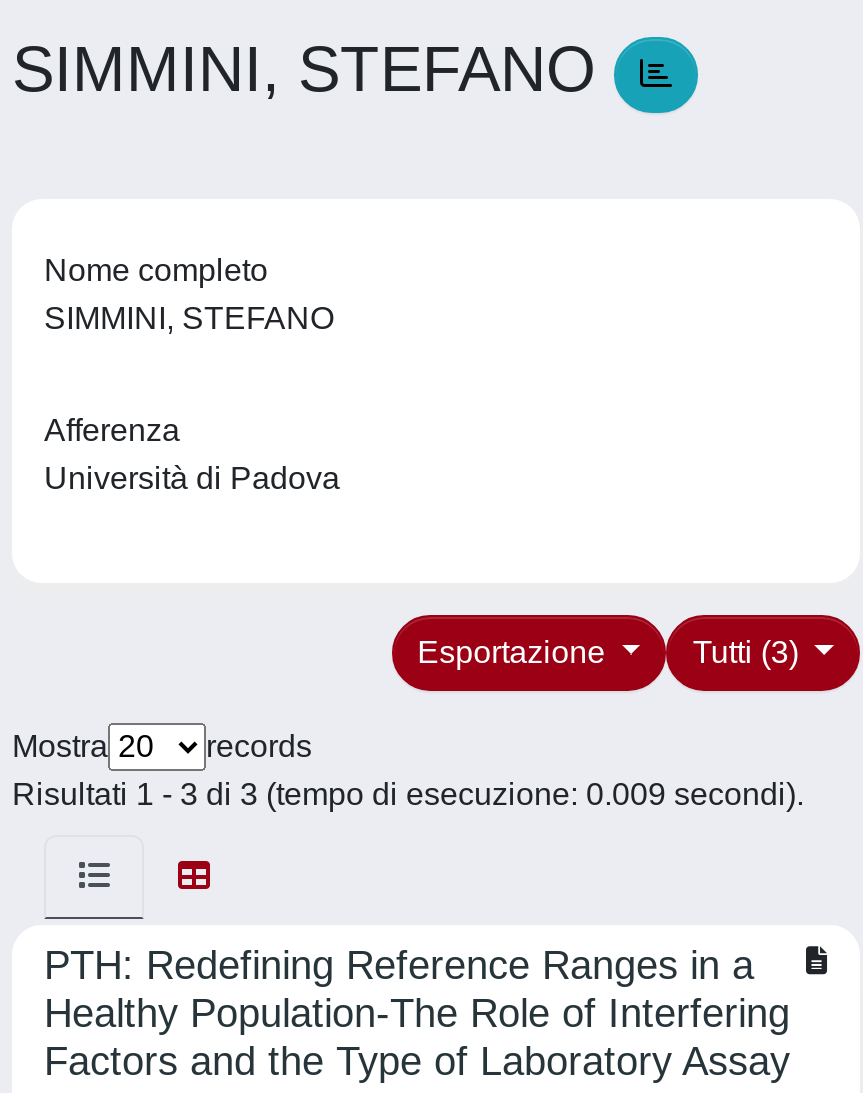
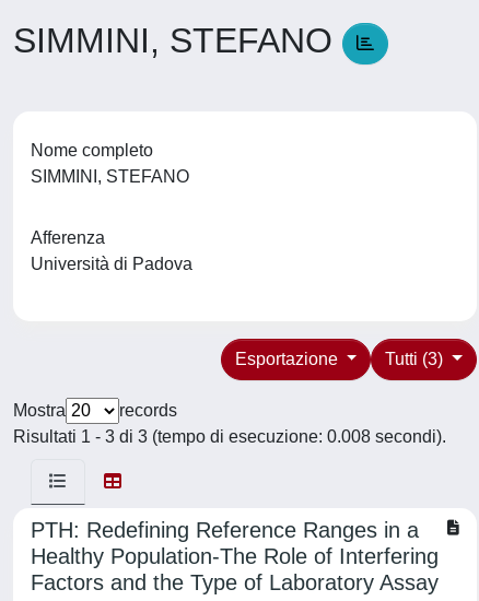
[12,777,804,811] Risultati 1 - 3 di 3 (tempo di esecuzione: 0.009 secondi). -> [13,427,446,446] Risultati 1 - 3 di 3 (tempo di esecuzione: 0.008 secondi).

